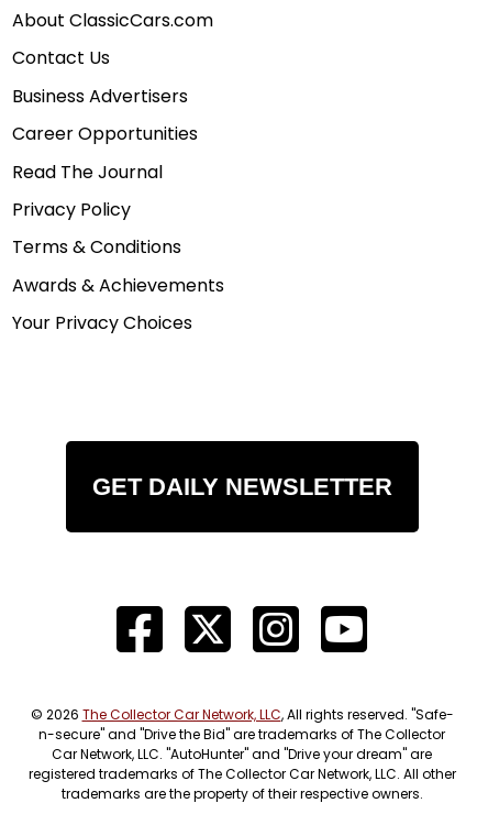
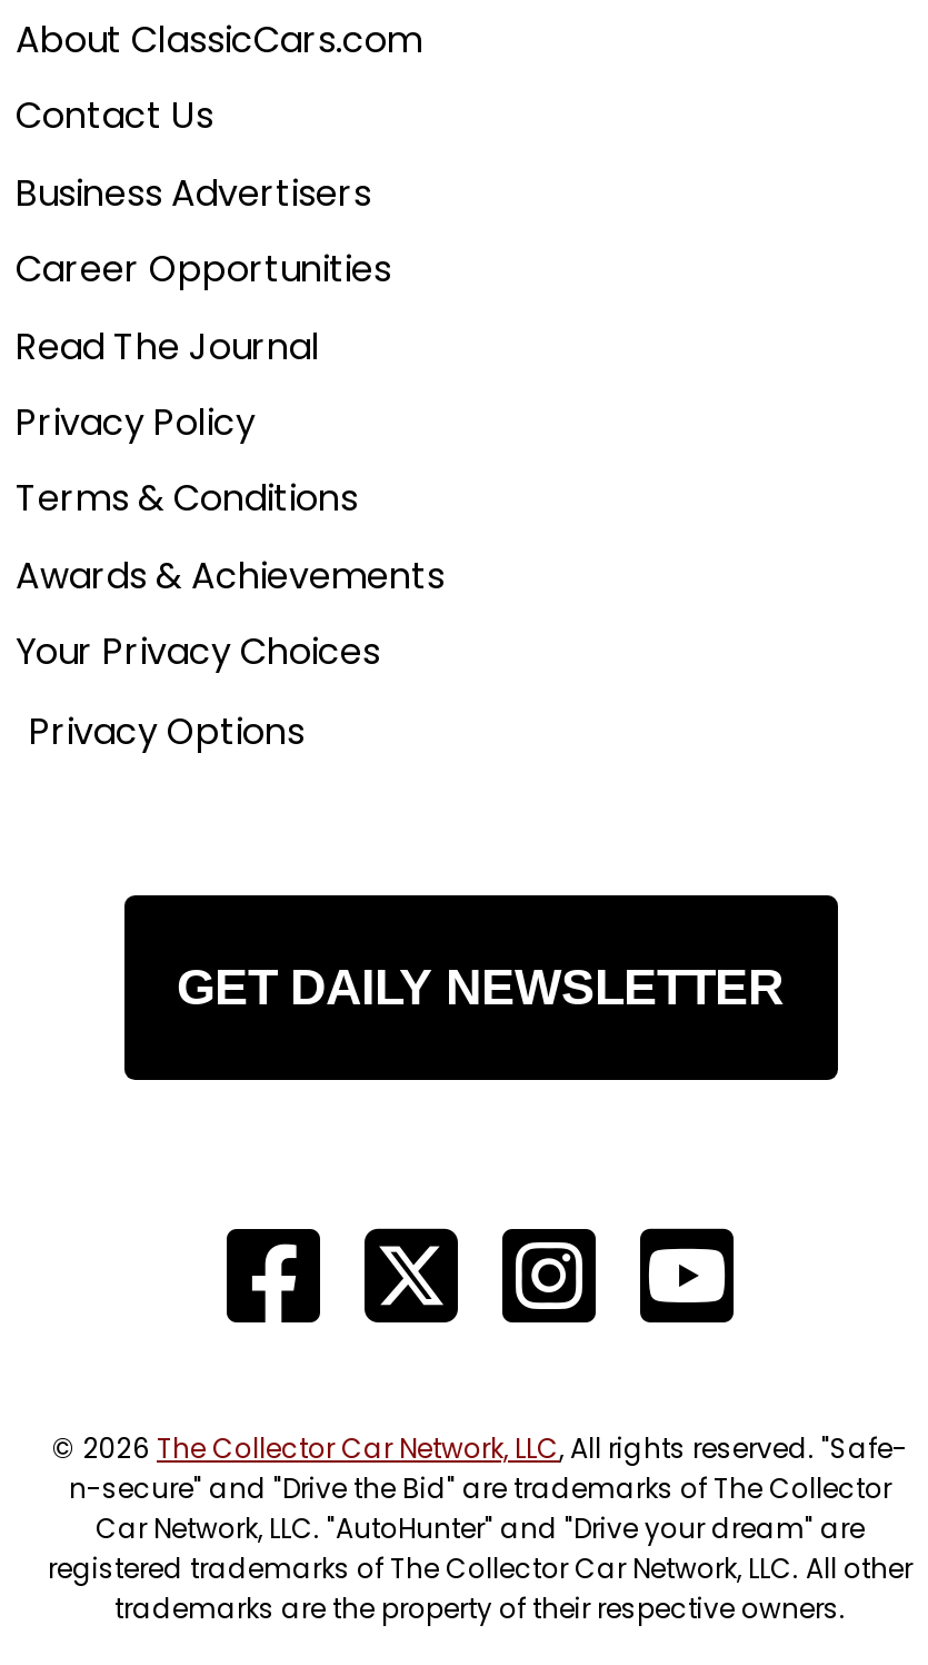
none -> [29,705,305,757] Privacy Options

